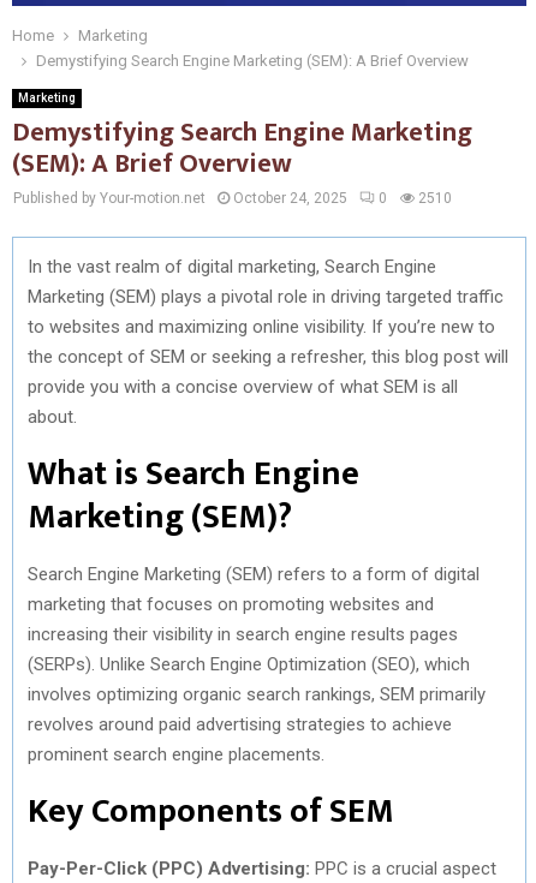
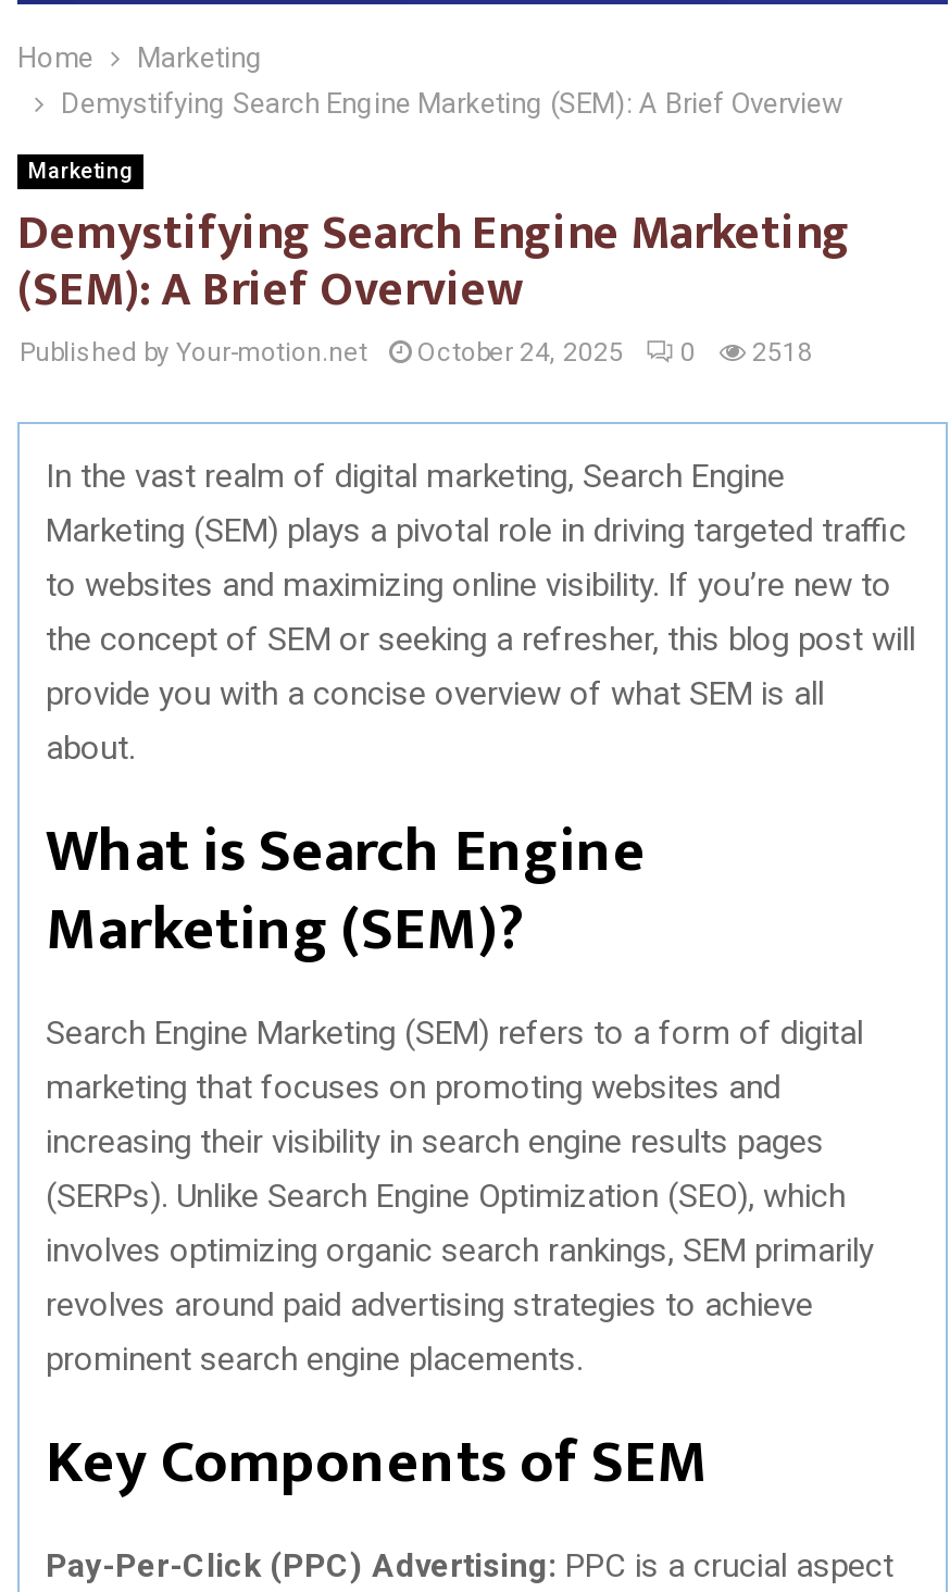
[13,190,452,207] Published by Your-motion.net October 24, 2025 0 2510 -> [20,337,813,368] Published by Your-motion.net October 24, 2025 0 2518

